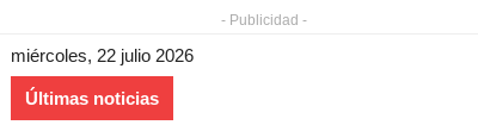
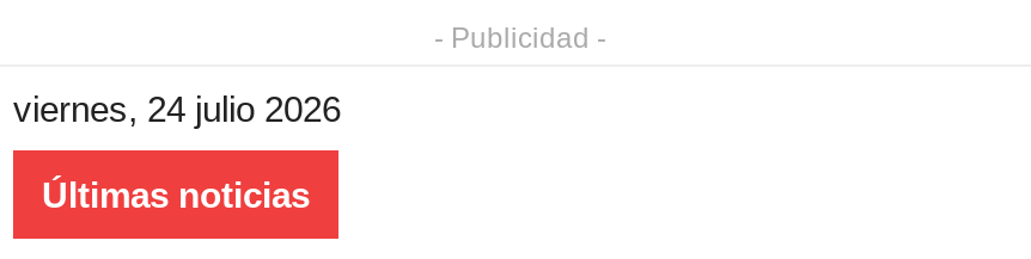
[11,45,194,65] miércoles, 22 julio 2026 -> [13,88,341,129] viernes, 24 julio 2026

